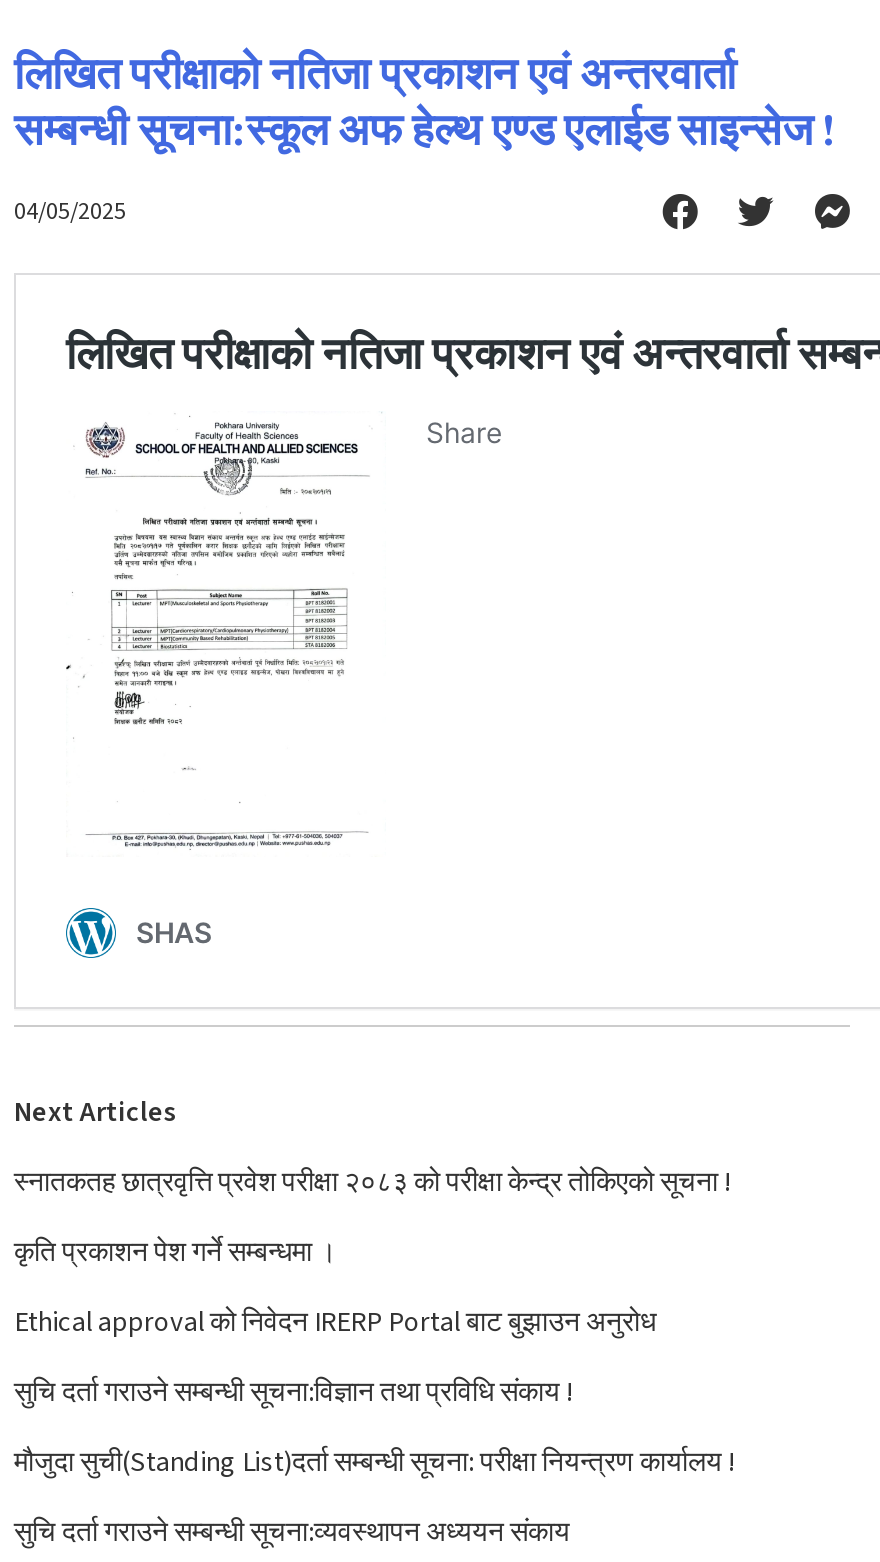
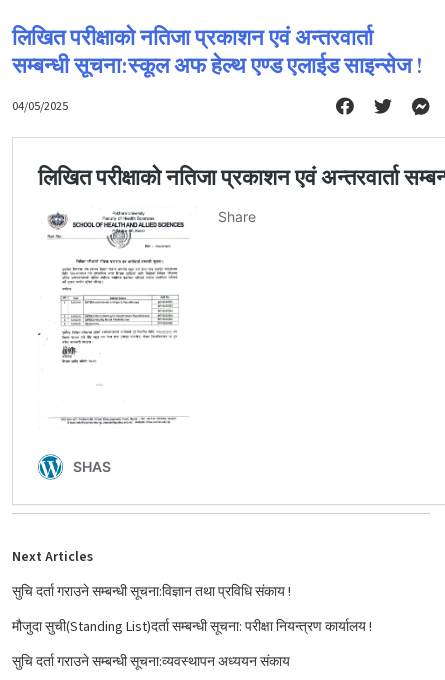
[14,1163,730,1343] स्नातकतह छात्रवृत्ति प्रवेश परीक्षा २०८३ को परीक्षा केन्द्र तोकिएको सूचना ! | कृति प्रकाशन पेश गर्ने सम्बन्धमा । | Ethical approval को निवेदन IRERP Portal बाट बुझाउन अनुरोध -> none

